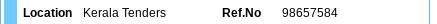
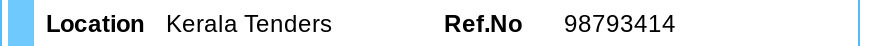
[222,6,338,20] Ref.No 98657584 -> [444,10,676,38] Ref.No 98793414

